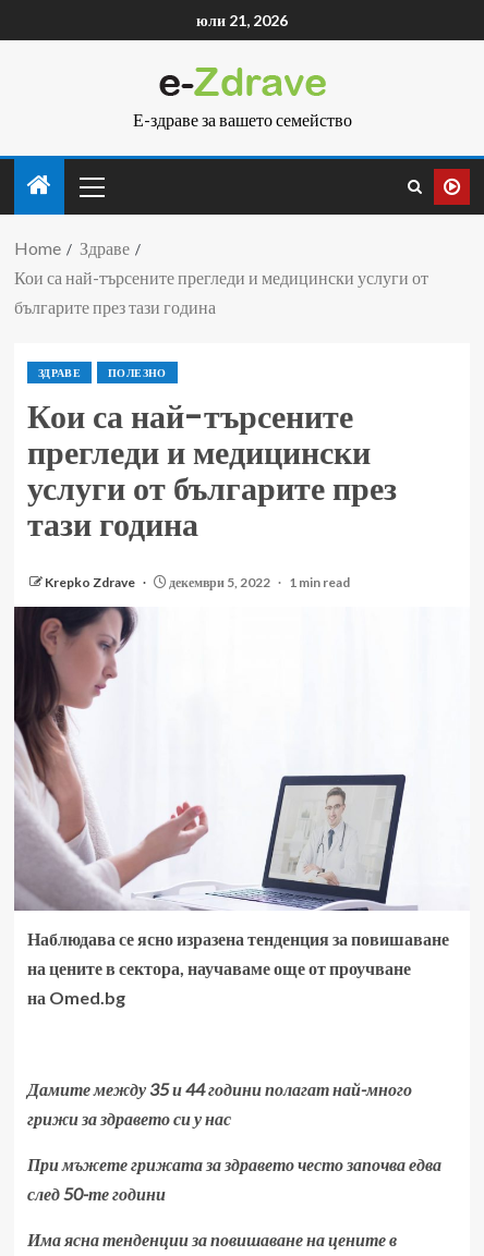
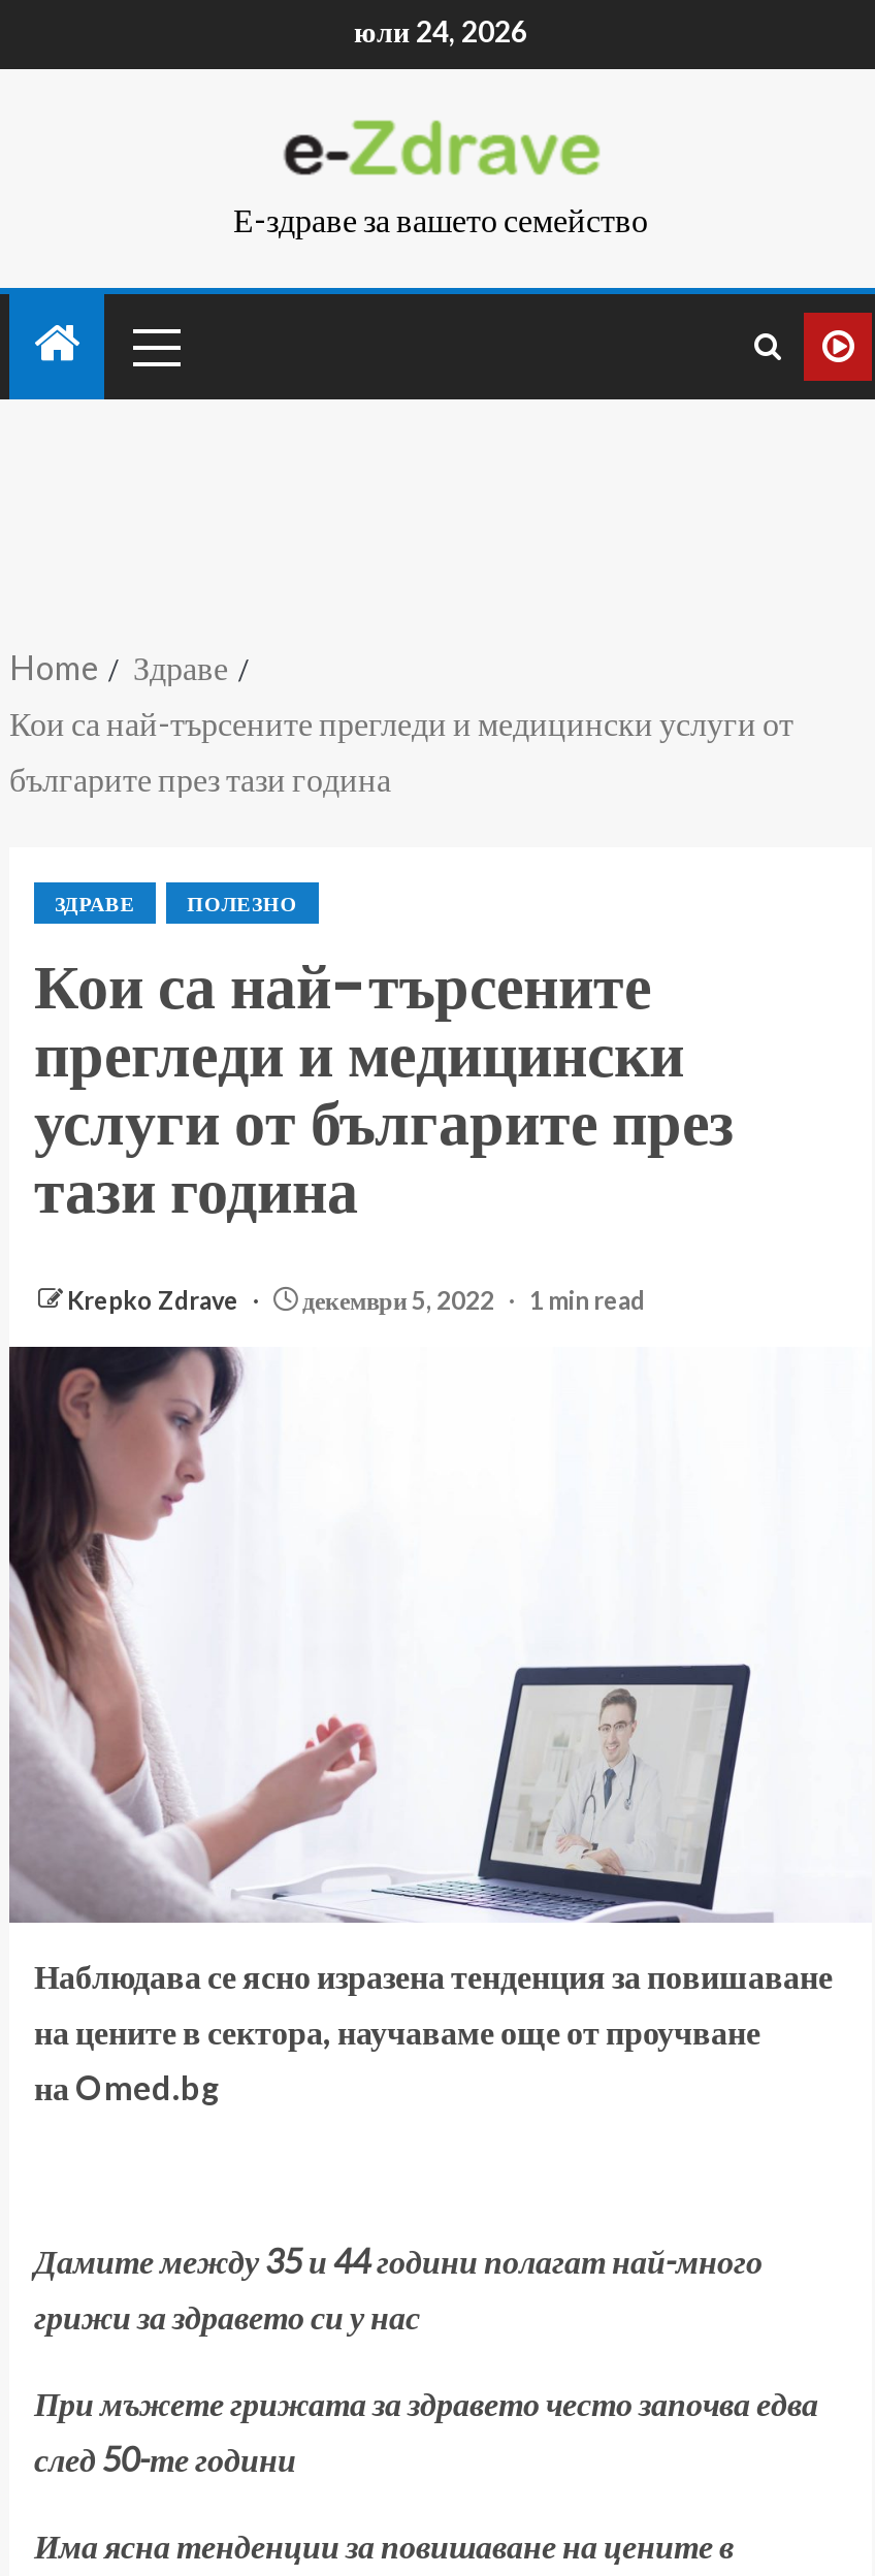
[196,11,288,29] юли 21, 2026 -> [354,13,527,49] юли 24, 2026

